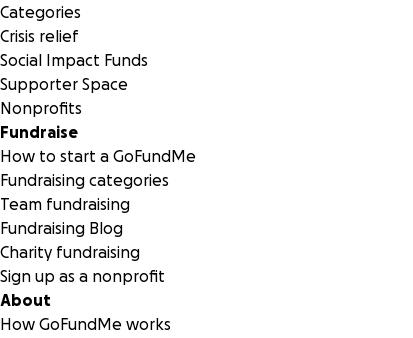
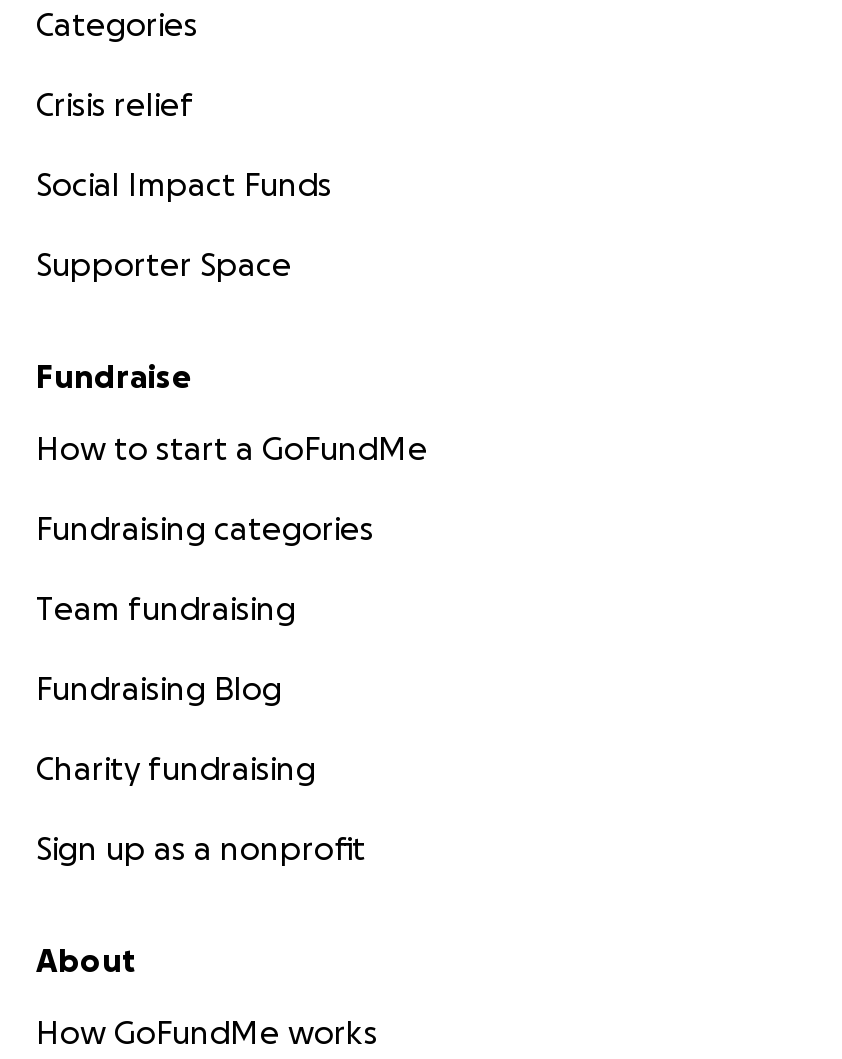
[0,99,82,117] Nonprofits -> none

